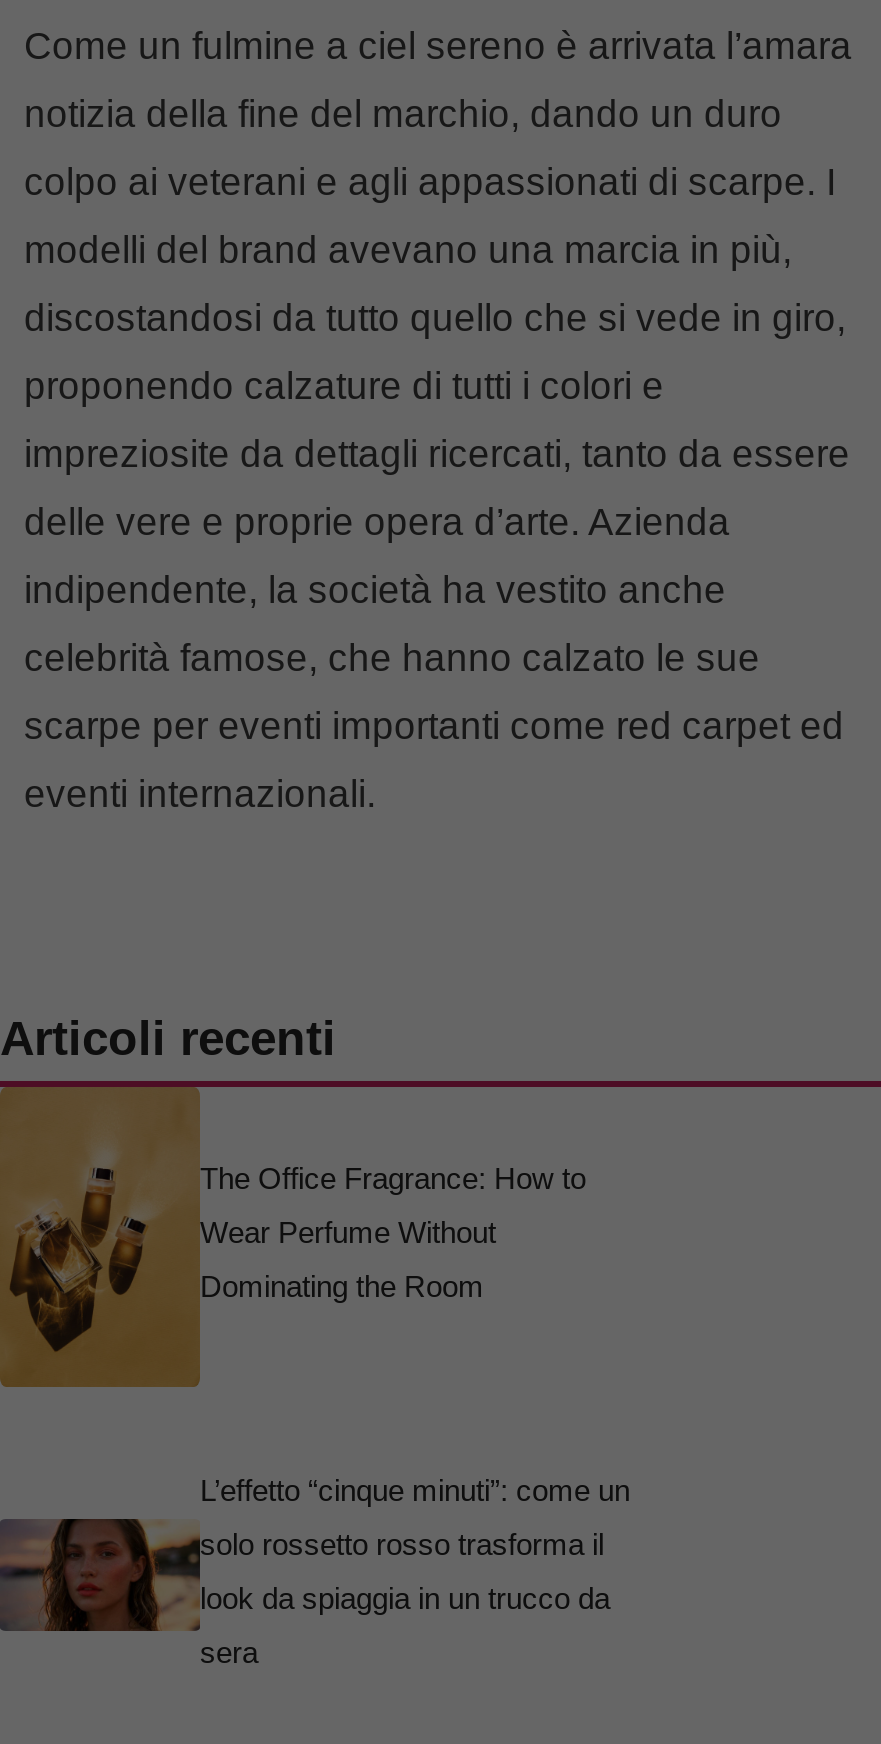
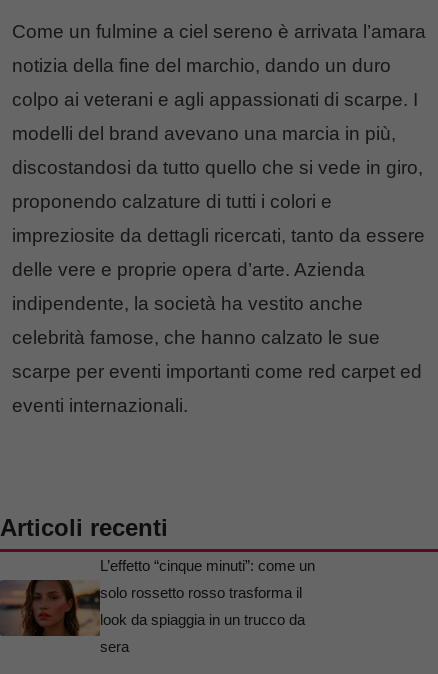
[6,1087,586,1389] [image] | The Office Fragrance: How to | Wear Perfume Without | Dominating the Room -> none

